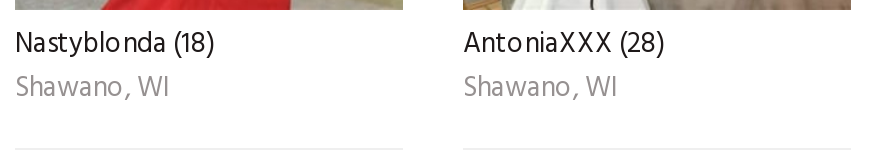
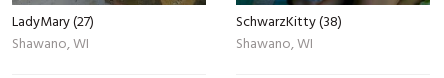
[15,22,215,68] Nastyblonda (18) -> [12,11,94,34] LadyMary (27)
[463,22,665,68] AntoniaXXX (28) -> [236,11,342,34] SchwarzKitty (38)

